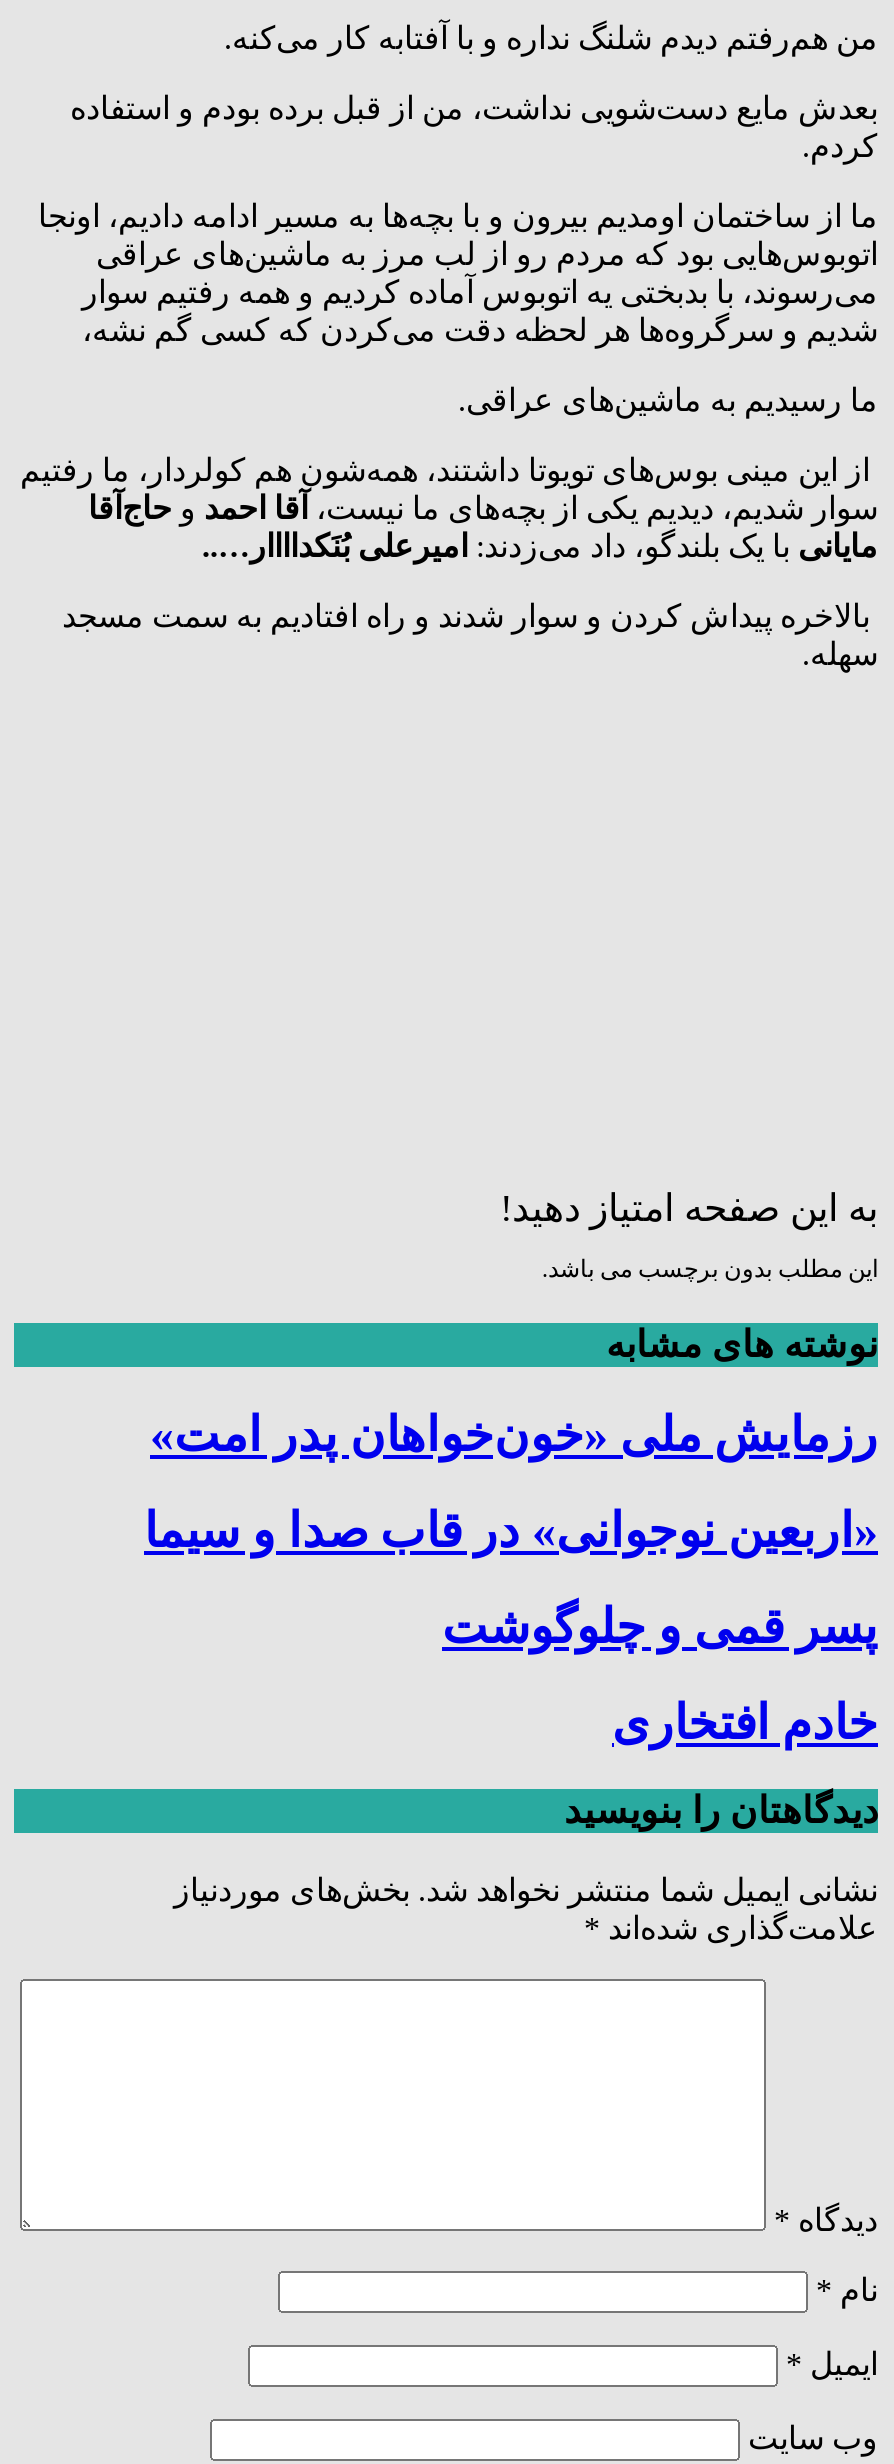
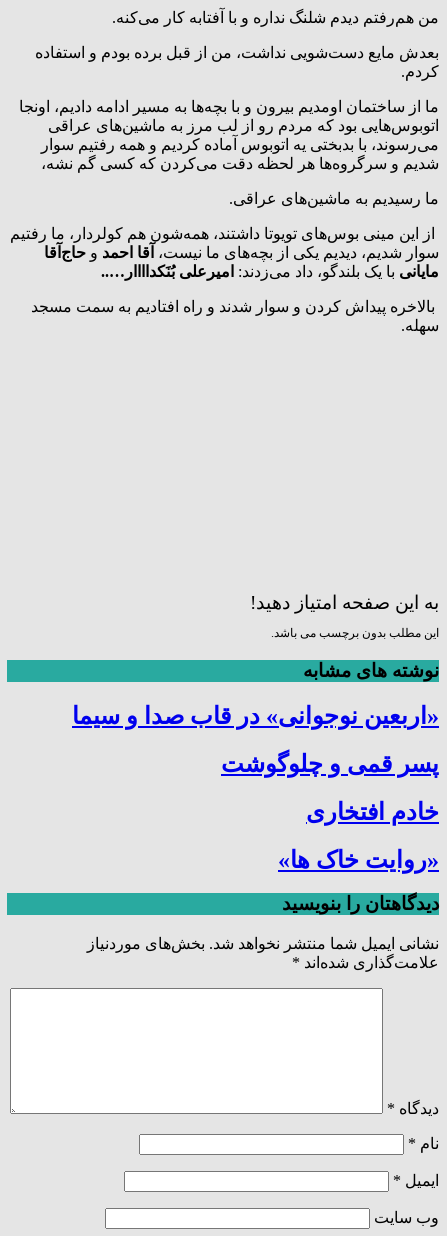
[150,1409,878,1461] رزمایش ملی «خون‌خواهان پدر امت» -> none
moved [144,1504,878,1748] -> [72,703,439,825]: «اربعین نوجوانی» در قاب صدا و سیما | پسر قمی و چلوگوشت | خادم افتخاری
none -> [278,846,439,872] «روایت خاک ها»

